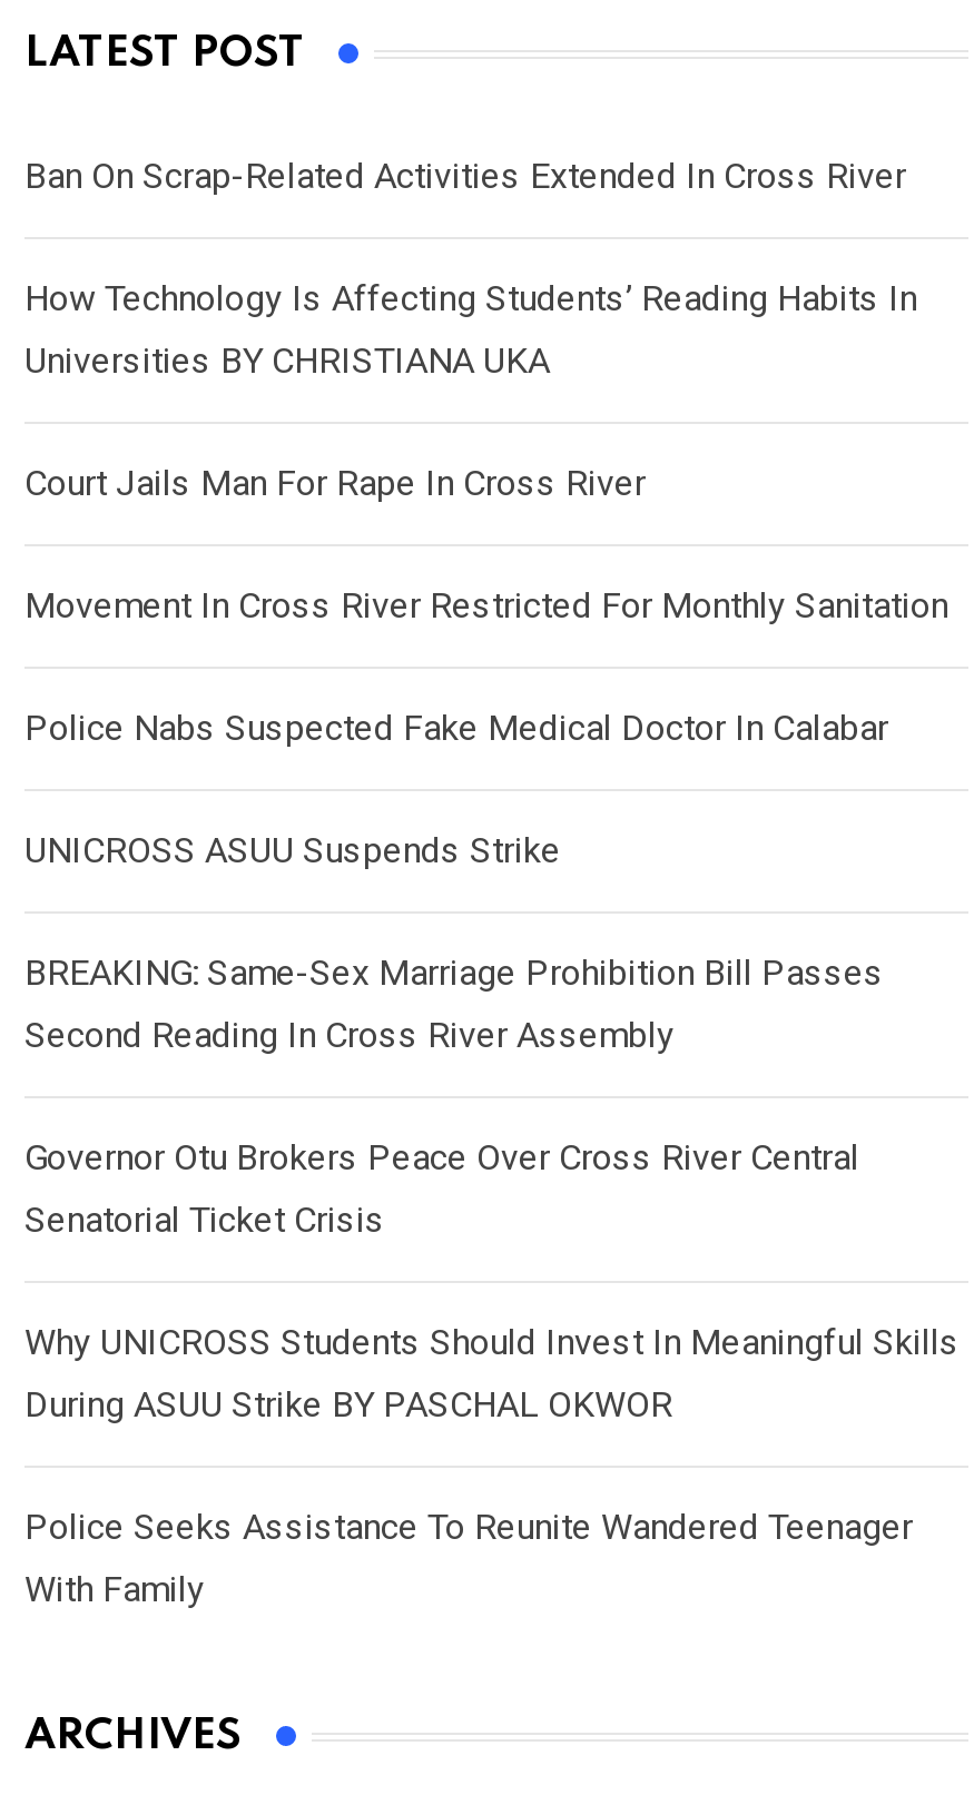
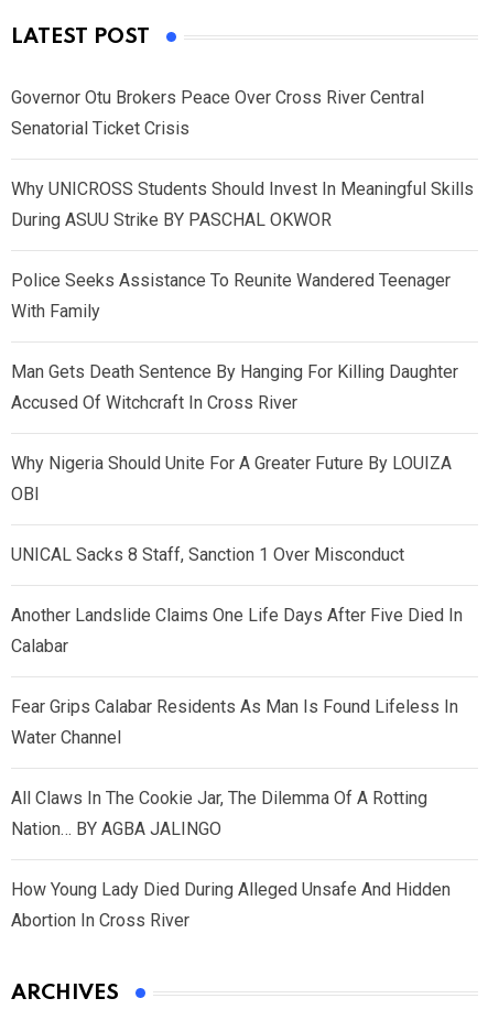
[24,155,948,1056] Ban On Scrap-Related Activities Extended In Cross River | How Technology Is Affecting Students’ Reading Habits In | Universities BY CHRISTIANA UKA | Court Jails Man For Rape In Cross River | Movement In Cross River Restricted For Monthly Sanitation | Police Nabs Suspected Fake Medical Doctor In Calabar | UNICROSS ASUU Suspends Strike | BREAKING: Same-Sex Marriage Prohibition Bill Passes | Second Reading In Cross River Assembly -> none
moved [24,1136,960,1610] -> [11,87,474,322]: Governor Otu Brokers Peace Over Cross River Central | Senatorial Ticket Crisis | Why UNICROSS Students Should Invest In Meaningful Skills | During ASUU Strike BY PASCHAL OKWOR | Police Seeks Assistance To Reunite Wandered Teenager | With Family
none -> [11,361,463,931] Man Gets Death Sentence By Hanging For Killing Daughter | Accused Of Witchcraft In Cross River | Why Nigeria Should Unite For A Greater Future By LOUIZA | OBI | UNICAL Sacks 8 Staff, Sanction 1 Over Misconduct | Another Landslide Claims One Life Days After Five Died In | Calabar | Fear Grips Calabar Residents As Man Is Found Lifeless In | Water Channel | All Claws In The Cookie Jar, The Dilemma Of A Rotting | Nation… BY AGBA JALINGO | How Young Lady Died During Alleged Unsafe And Hidden | Abortion In Cross River

